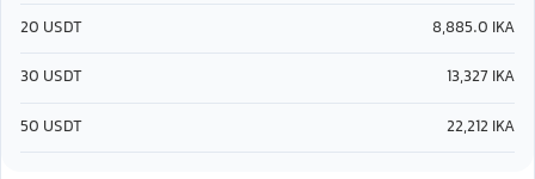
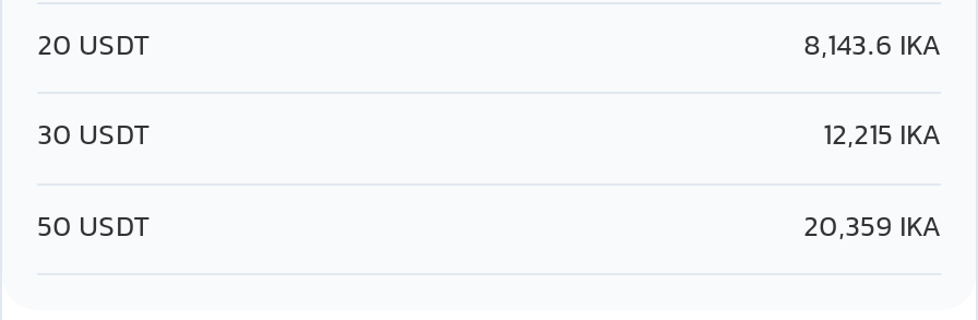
[432,16,515,42] 8,885.0 IKA -> [803,24,941,73] 8,143.6 IKA
[447,65,515,91] 13,327 IKA -> [823,114,941,163] 12,215 IKA
[447,114,515,140] 22,212 IKA -> [803,204,941,252] 20,359 IKA

